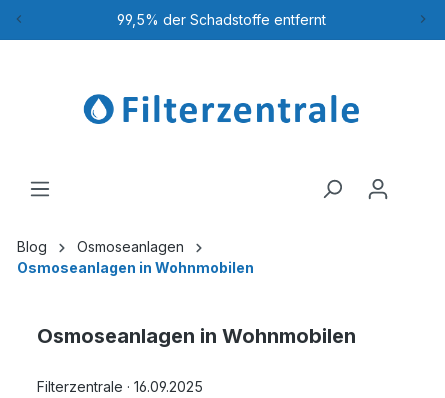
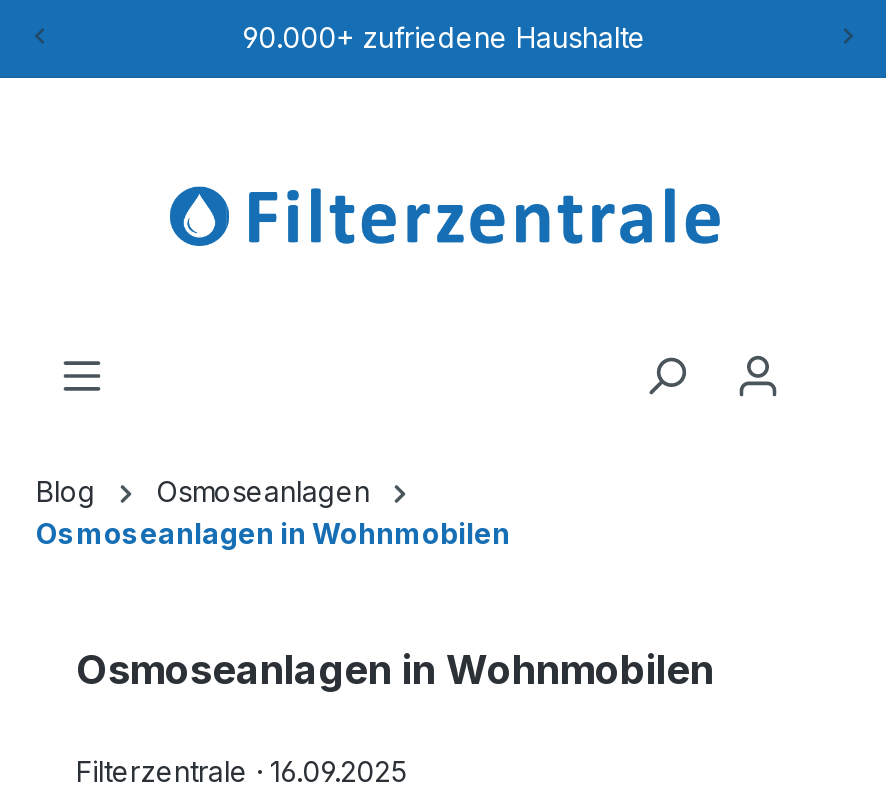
[116,10,325,27] 99,5% der Schadstoffe entfernt -> [242,19,646,53] 90.000+ zufriedene Haushalte

